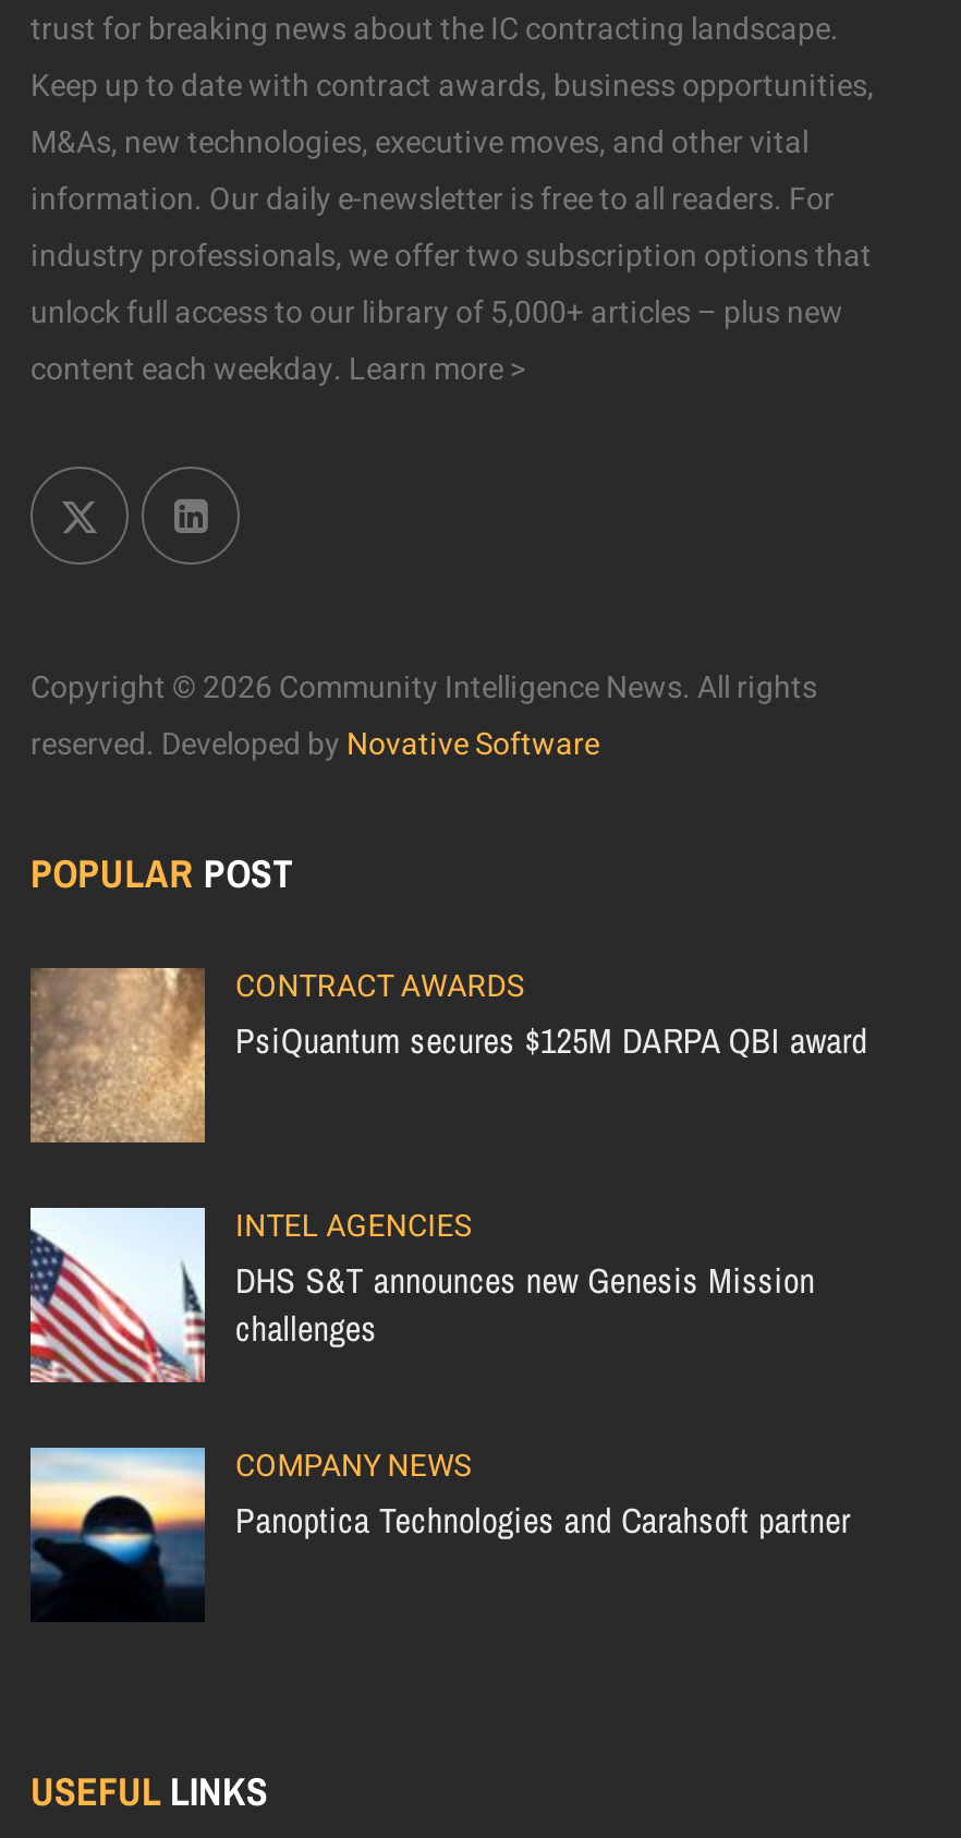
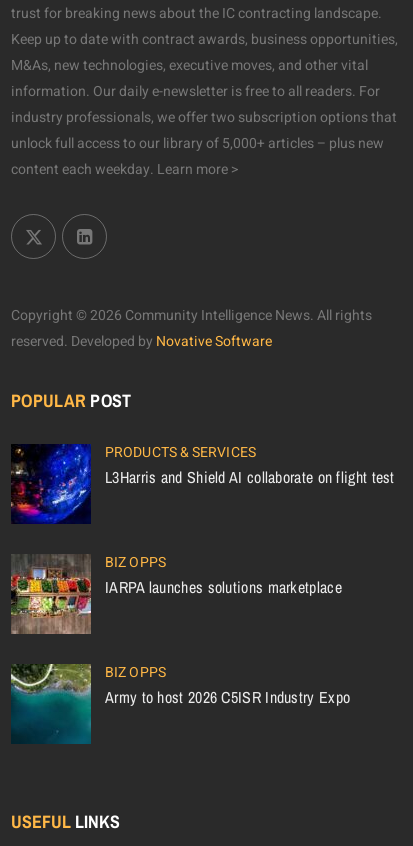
[28,963,867,1145] [image] | CONTRACT AWARDS | PsiQuantum secures $125M DARPA QBI award -> [10,442,395,525] [image] | PRODUCTS & SERVICES | L3Harris and Shield AI collaborate on flight test
[28,1203,815,1382] [image] | INTEL AGENCIES | DHS S&T announces new Genesis Mission | challenges -> [10,552,342,635] [image] | BIZ OPPS | IARPA launches solutions marketplace
[28,1443,850,1622] [image] | COMPANY NEWS | Panoptica Technologies and Carahsoft partner -> [10,662,350,745] [image] | BIZ OPPS | Army to host 2026 C5ISR Industry Expo

